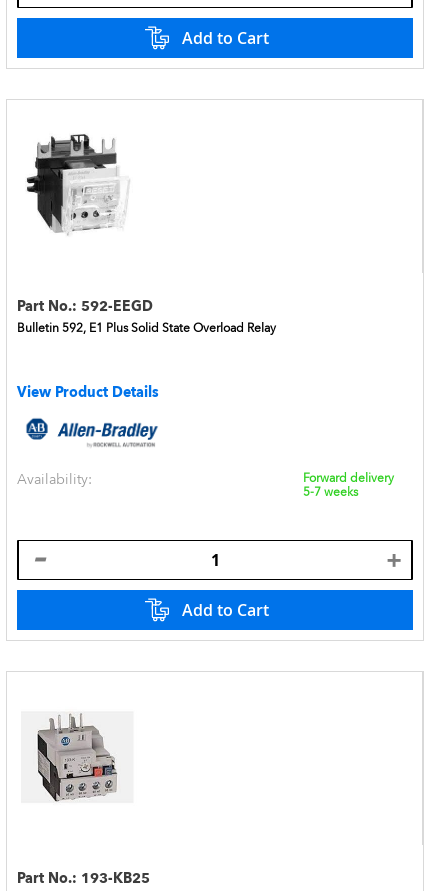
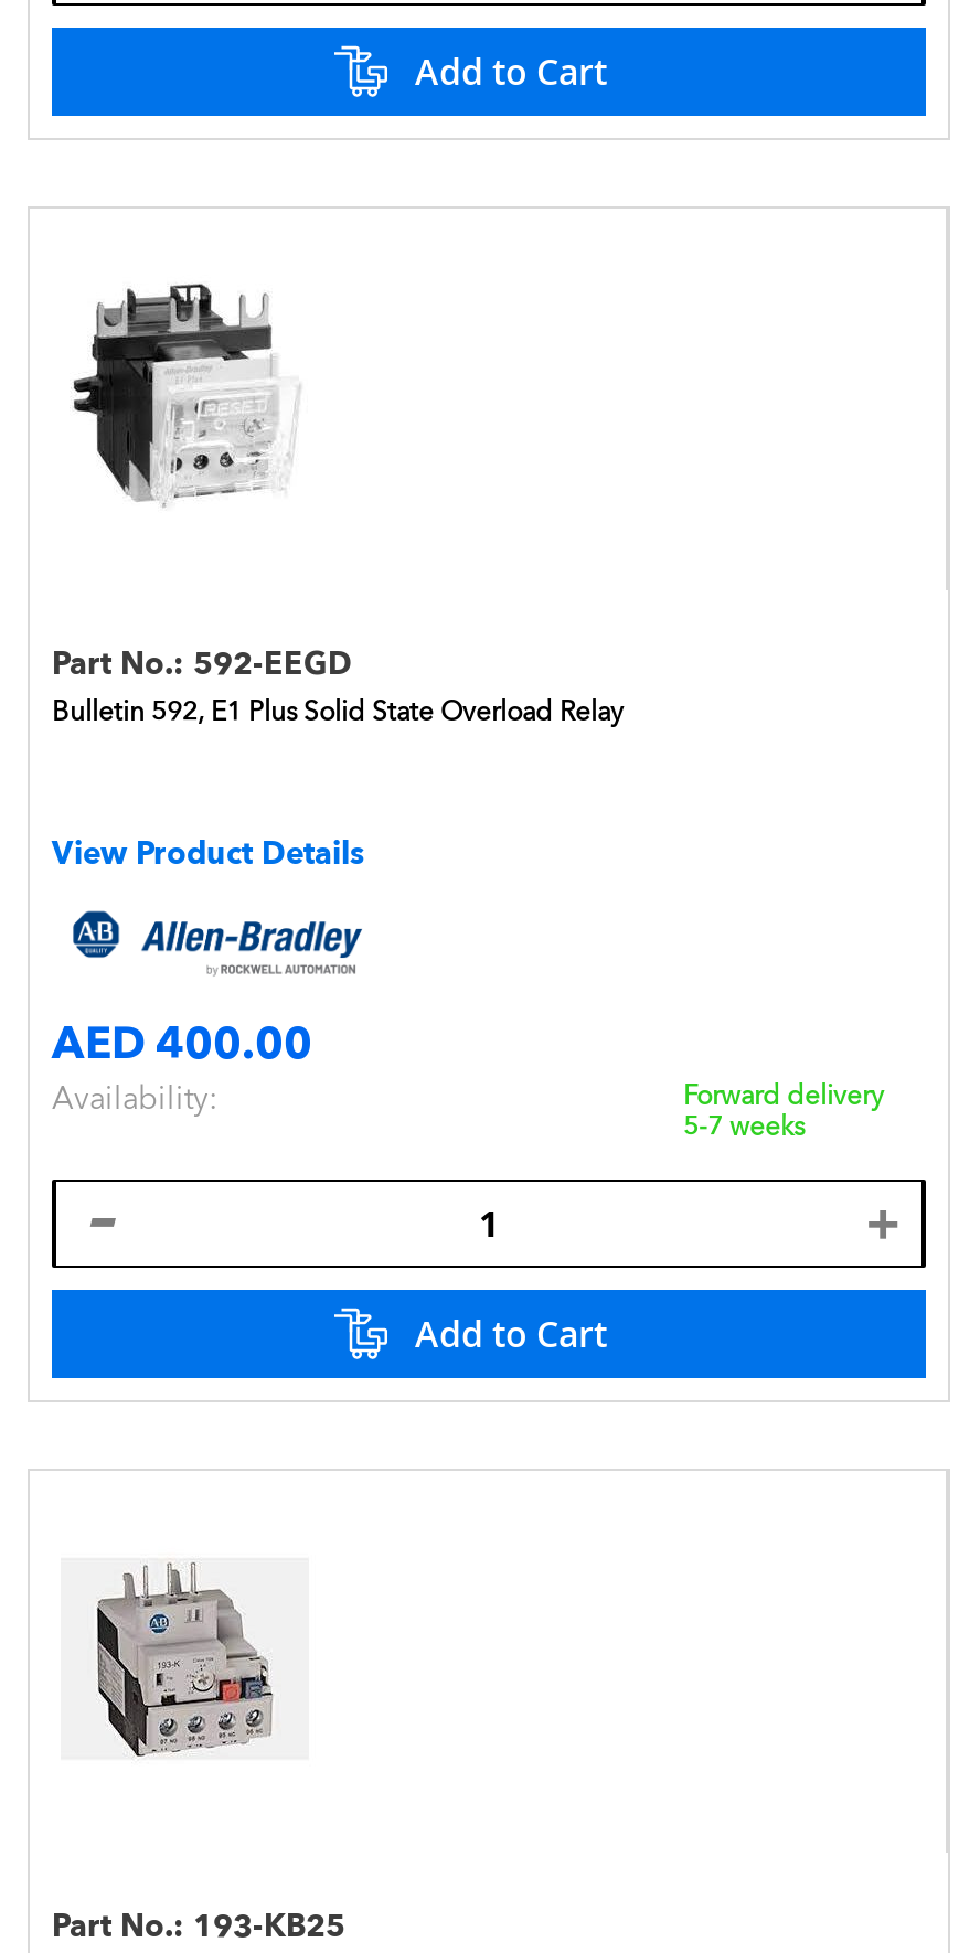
none -> [52,1015,312,1068] AED 400.00
moved [17,471,394,499] -> [52,1079,884,1141]: Availability: | Forward delivery | 5-7 weeks

